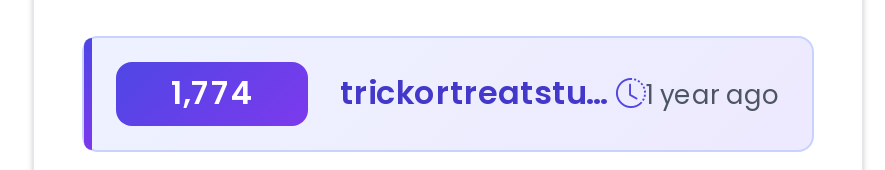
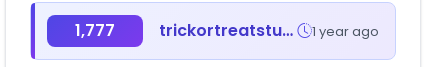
[171,70,253,116] 1,774 -> [75,19,115,42] 1,777

